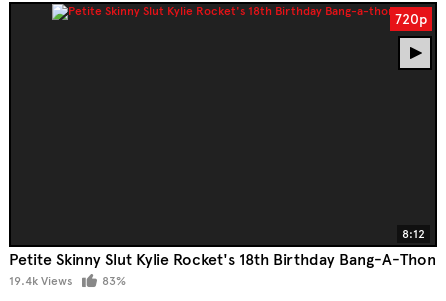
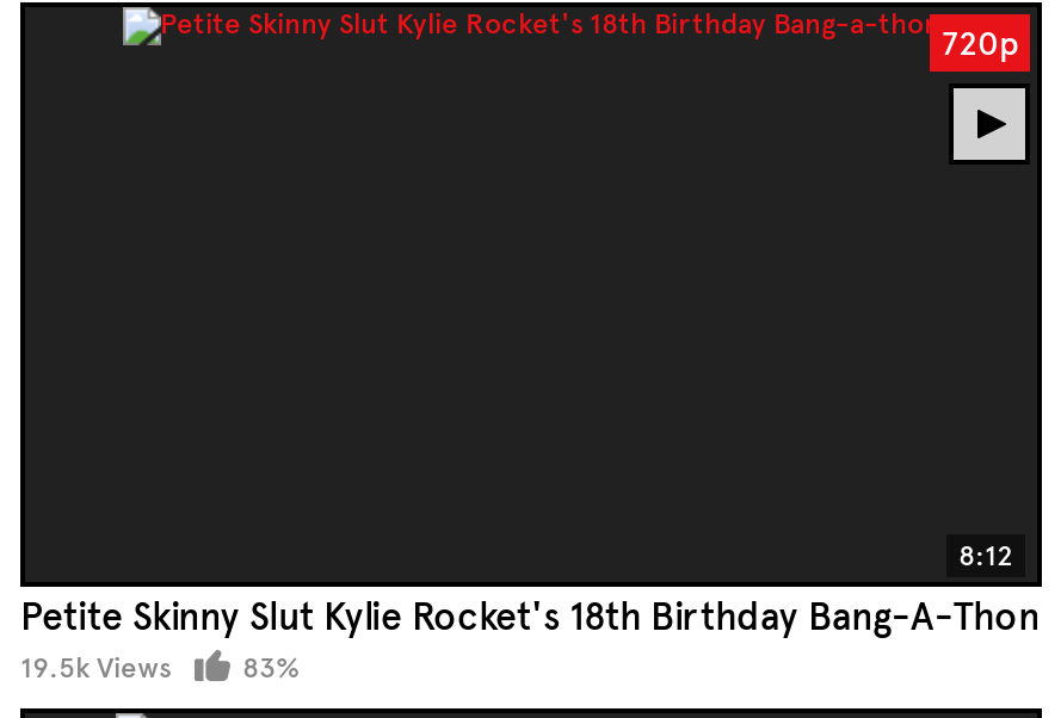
[9,274,72,288] 19.4k Views -> [20,651,171,684] 19.5k Views

